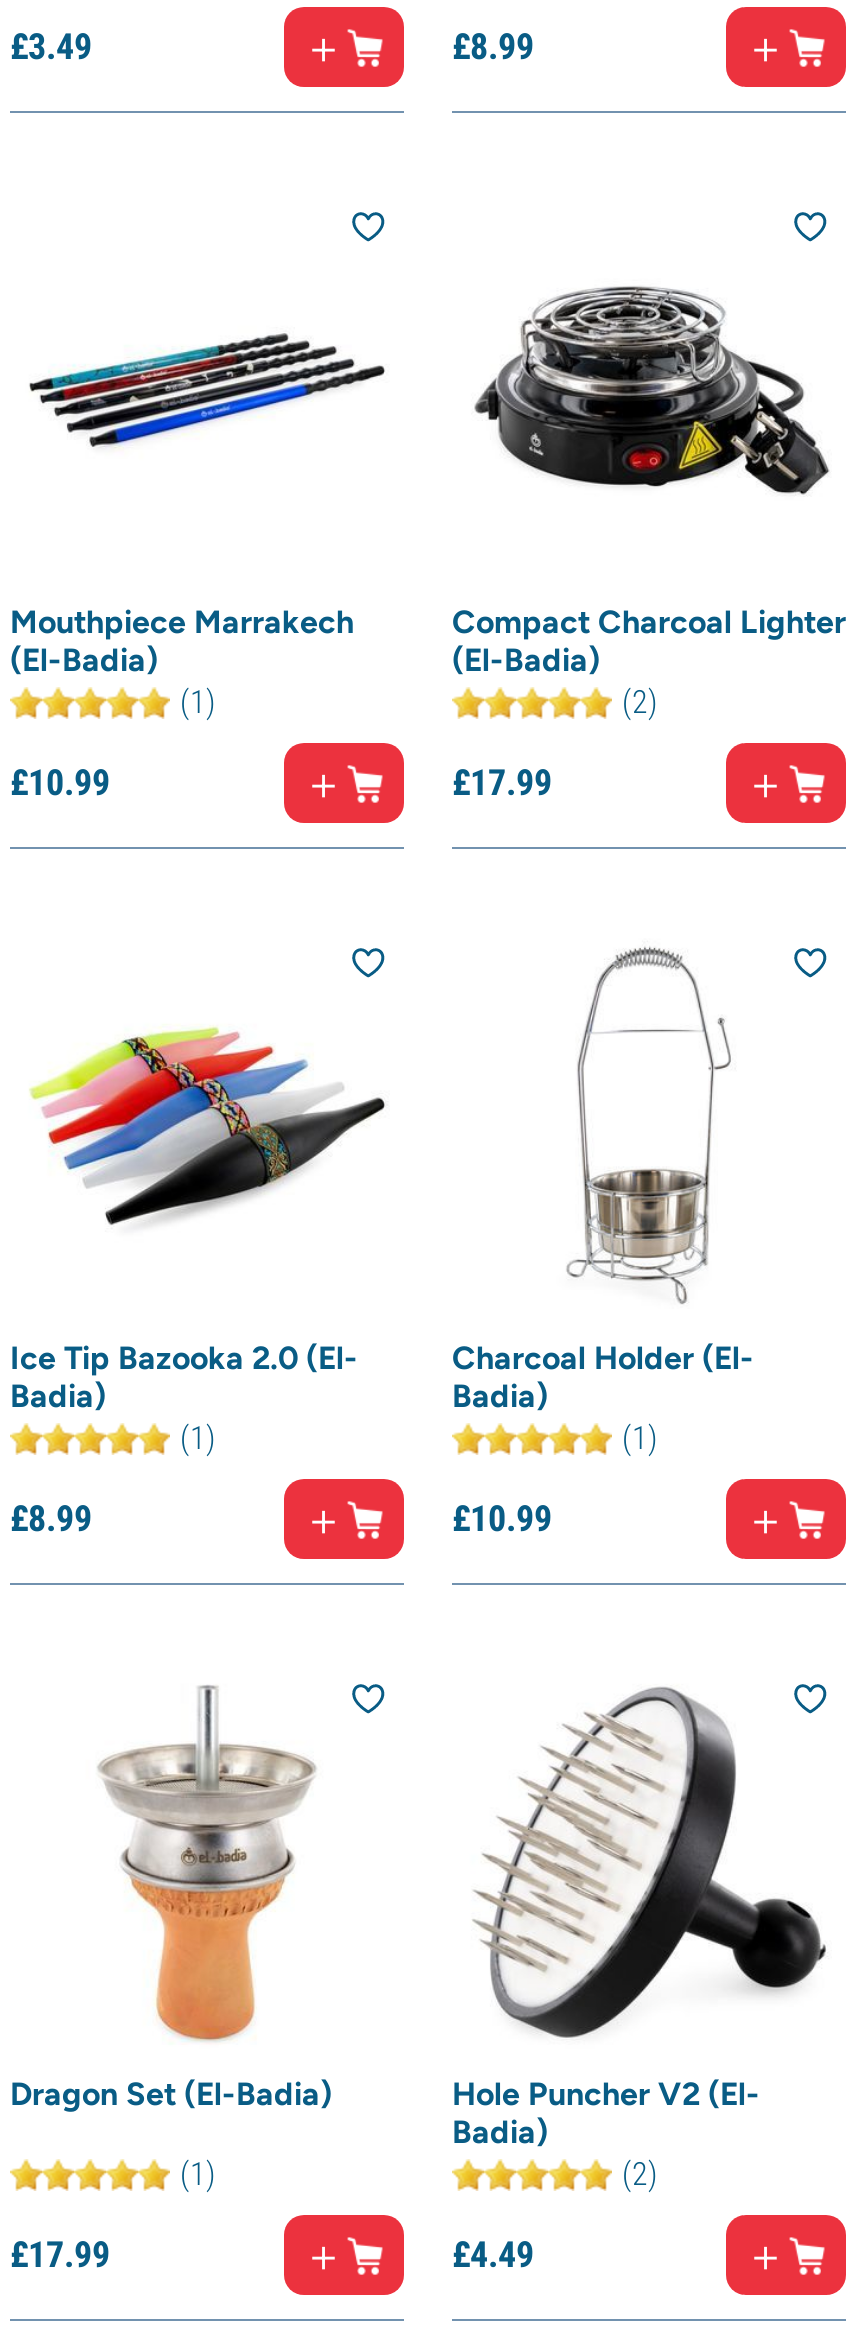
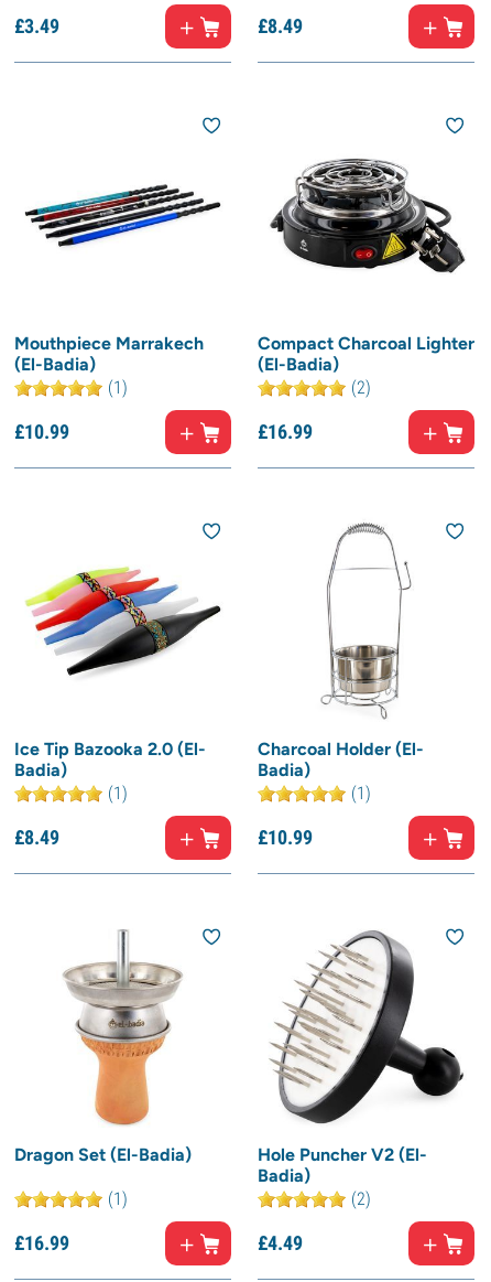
[452,25,534,67] £8.99 -> [258,14,303,37] £8.49
[452,761,552,803] £17.99 -> [258,420,313,443] £16.99
[10,1497,92,1539] £8.99 -> [14,826,59,849] £8.49
[10,2233,110,2275] £17.99 -> [14,1231,69,1254] £16.99

